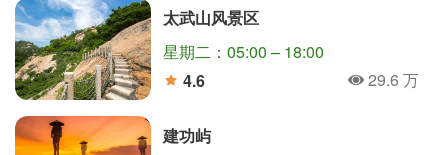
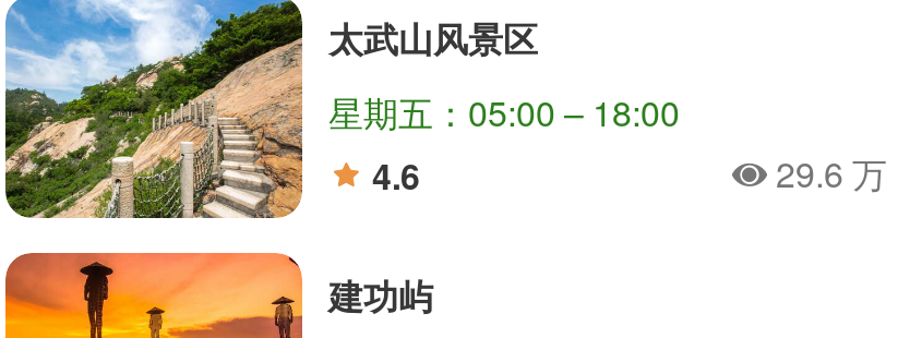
[163,40,324,63] 星期二：05:00 – 18:00 -> [328,87,680,137] 星期五：05:00 – 18:00

